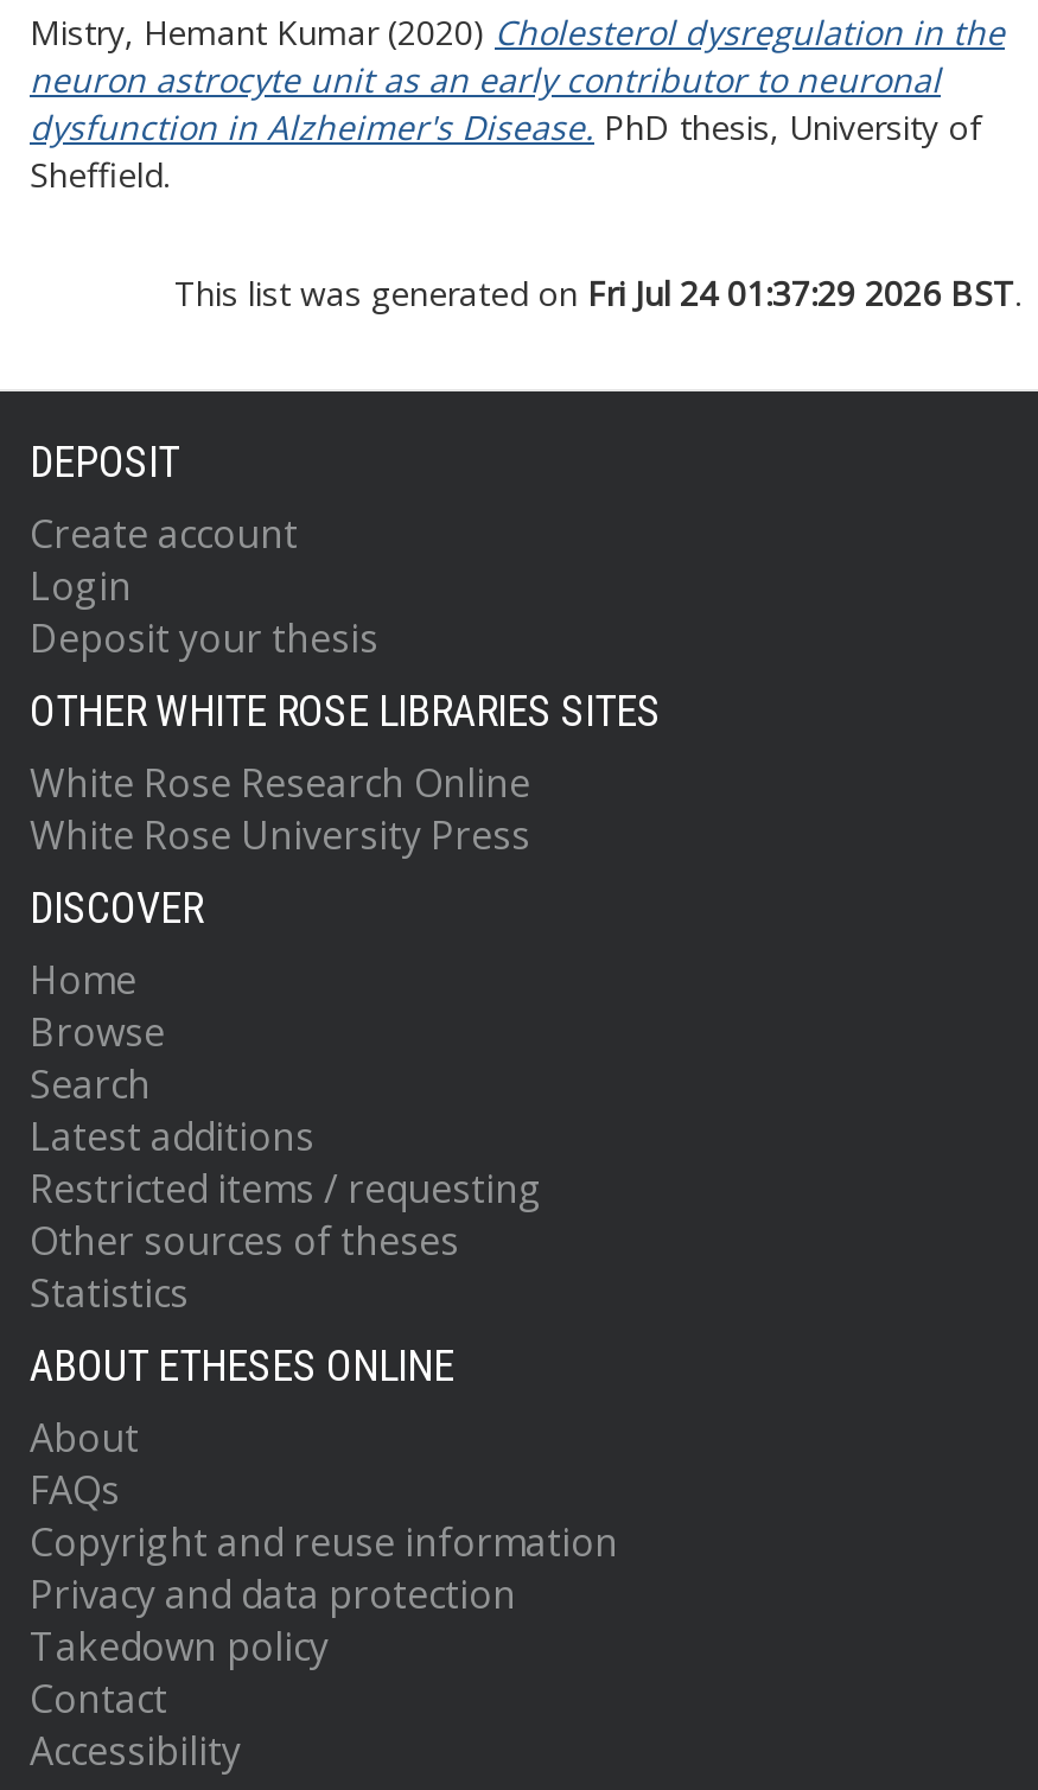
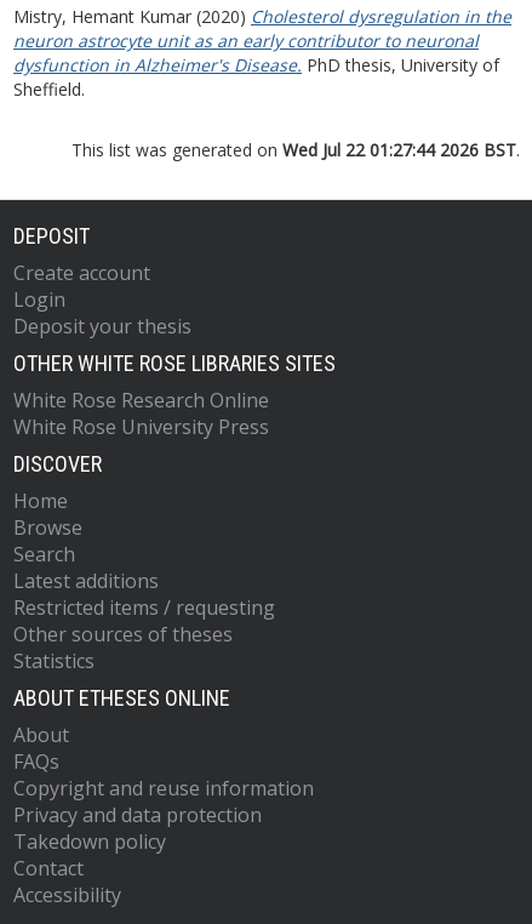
[174,270,1021,316] This list was generated on Fri Jul 24 01:37:29 2026 BST. -> [71,138,520,161] This list was generated on Wed Jul 22 01:27:44 2026 BST.

